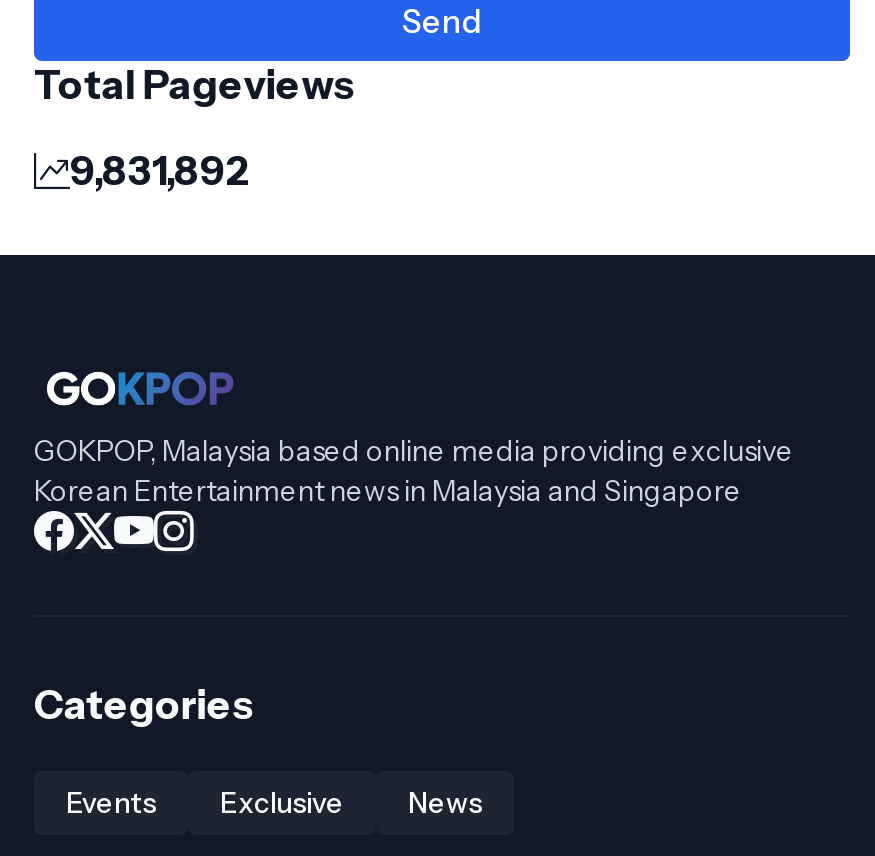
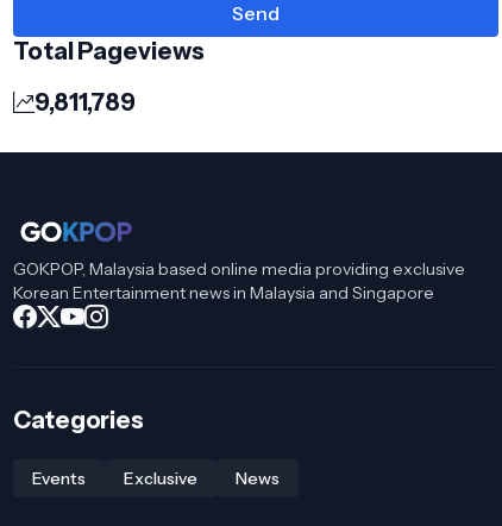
[70,147,250,195] 9,831,892 -> [34,88,136,117] 9,811,789

